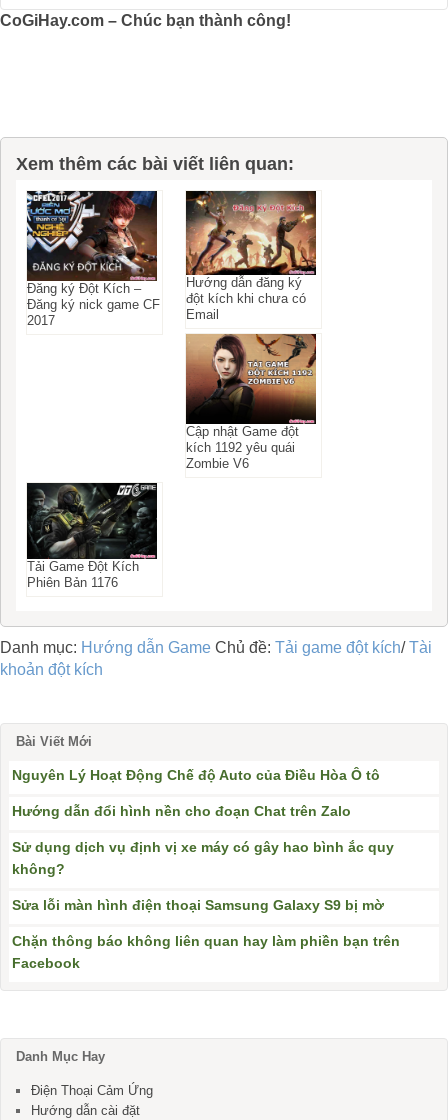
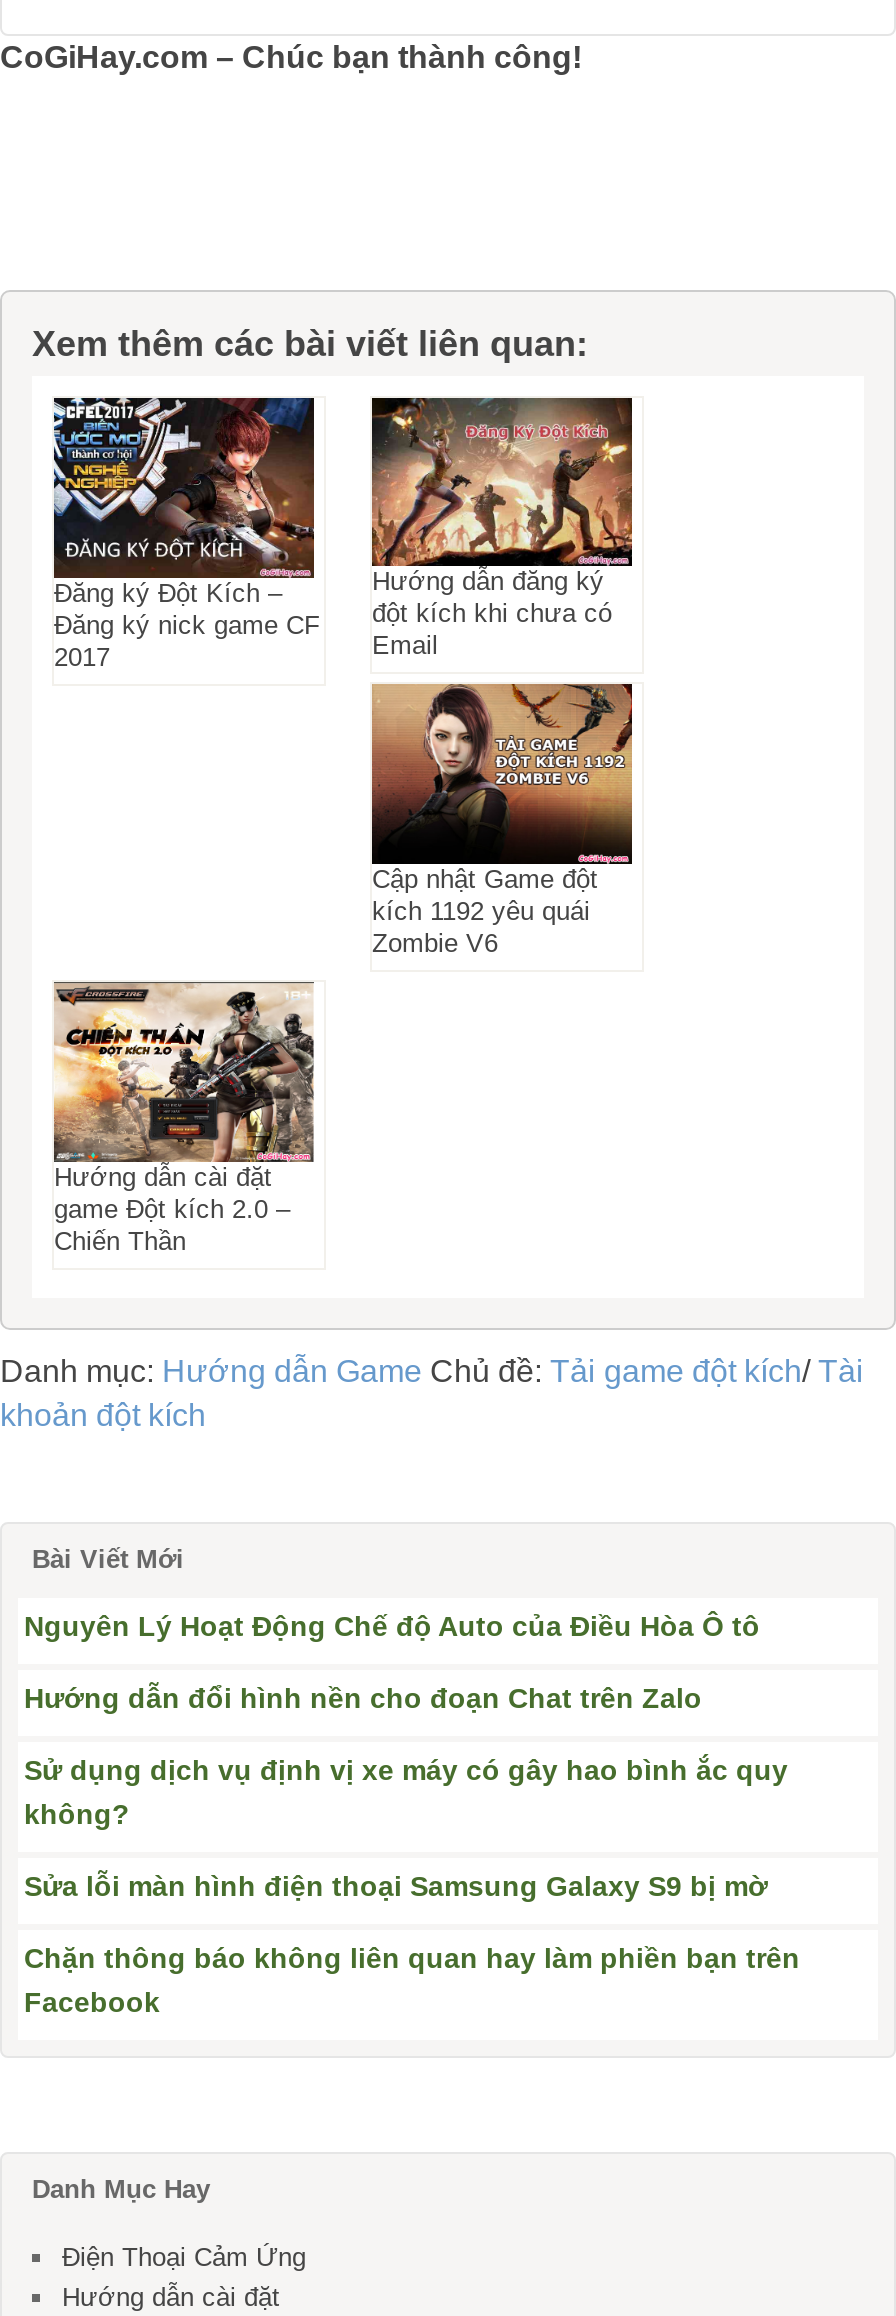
[26,482,158,590] [image] | Tải Game Đột Kích | Phiên Bản 1176 -> [52,980,316,1256] [image] | Hướng dẫn cài đặt | game Đột kích 2.0 – | Chiến Thần

